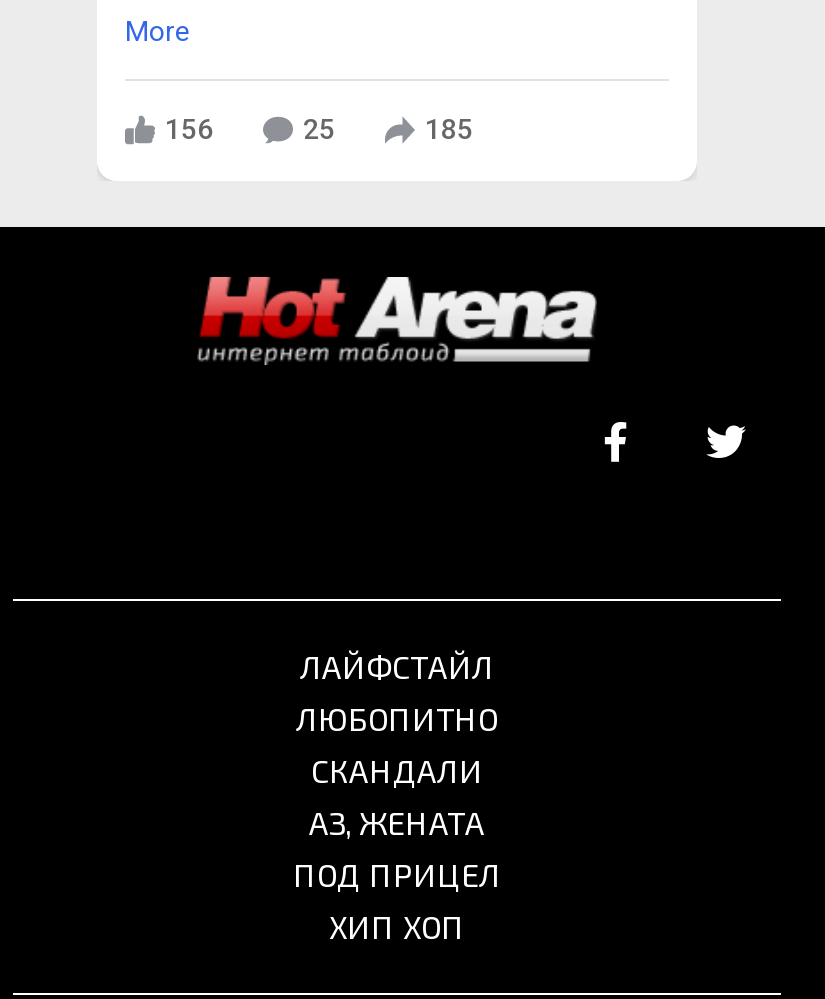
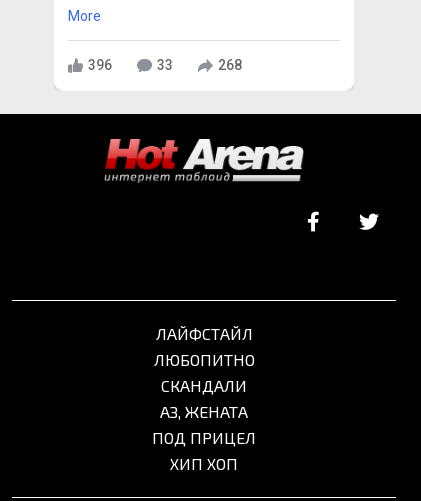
[165,113,213,145] 156 -> [88,57,112,73] 396
[303,113,335,145] 25 -> [157,57,173,73] 33
[425,113,473,145] 185 -> [218,57,242,73] 268

